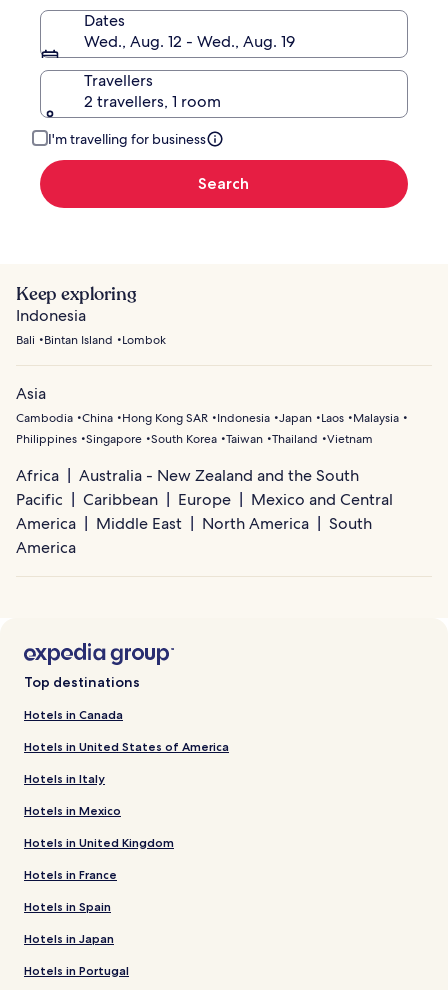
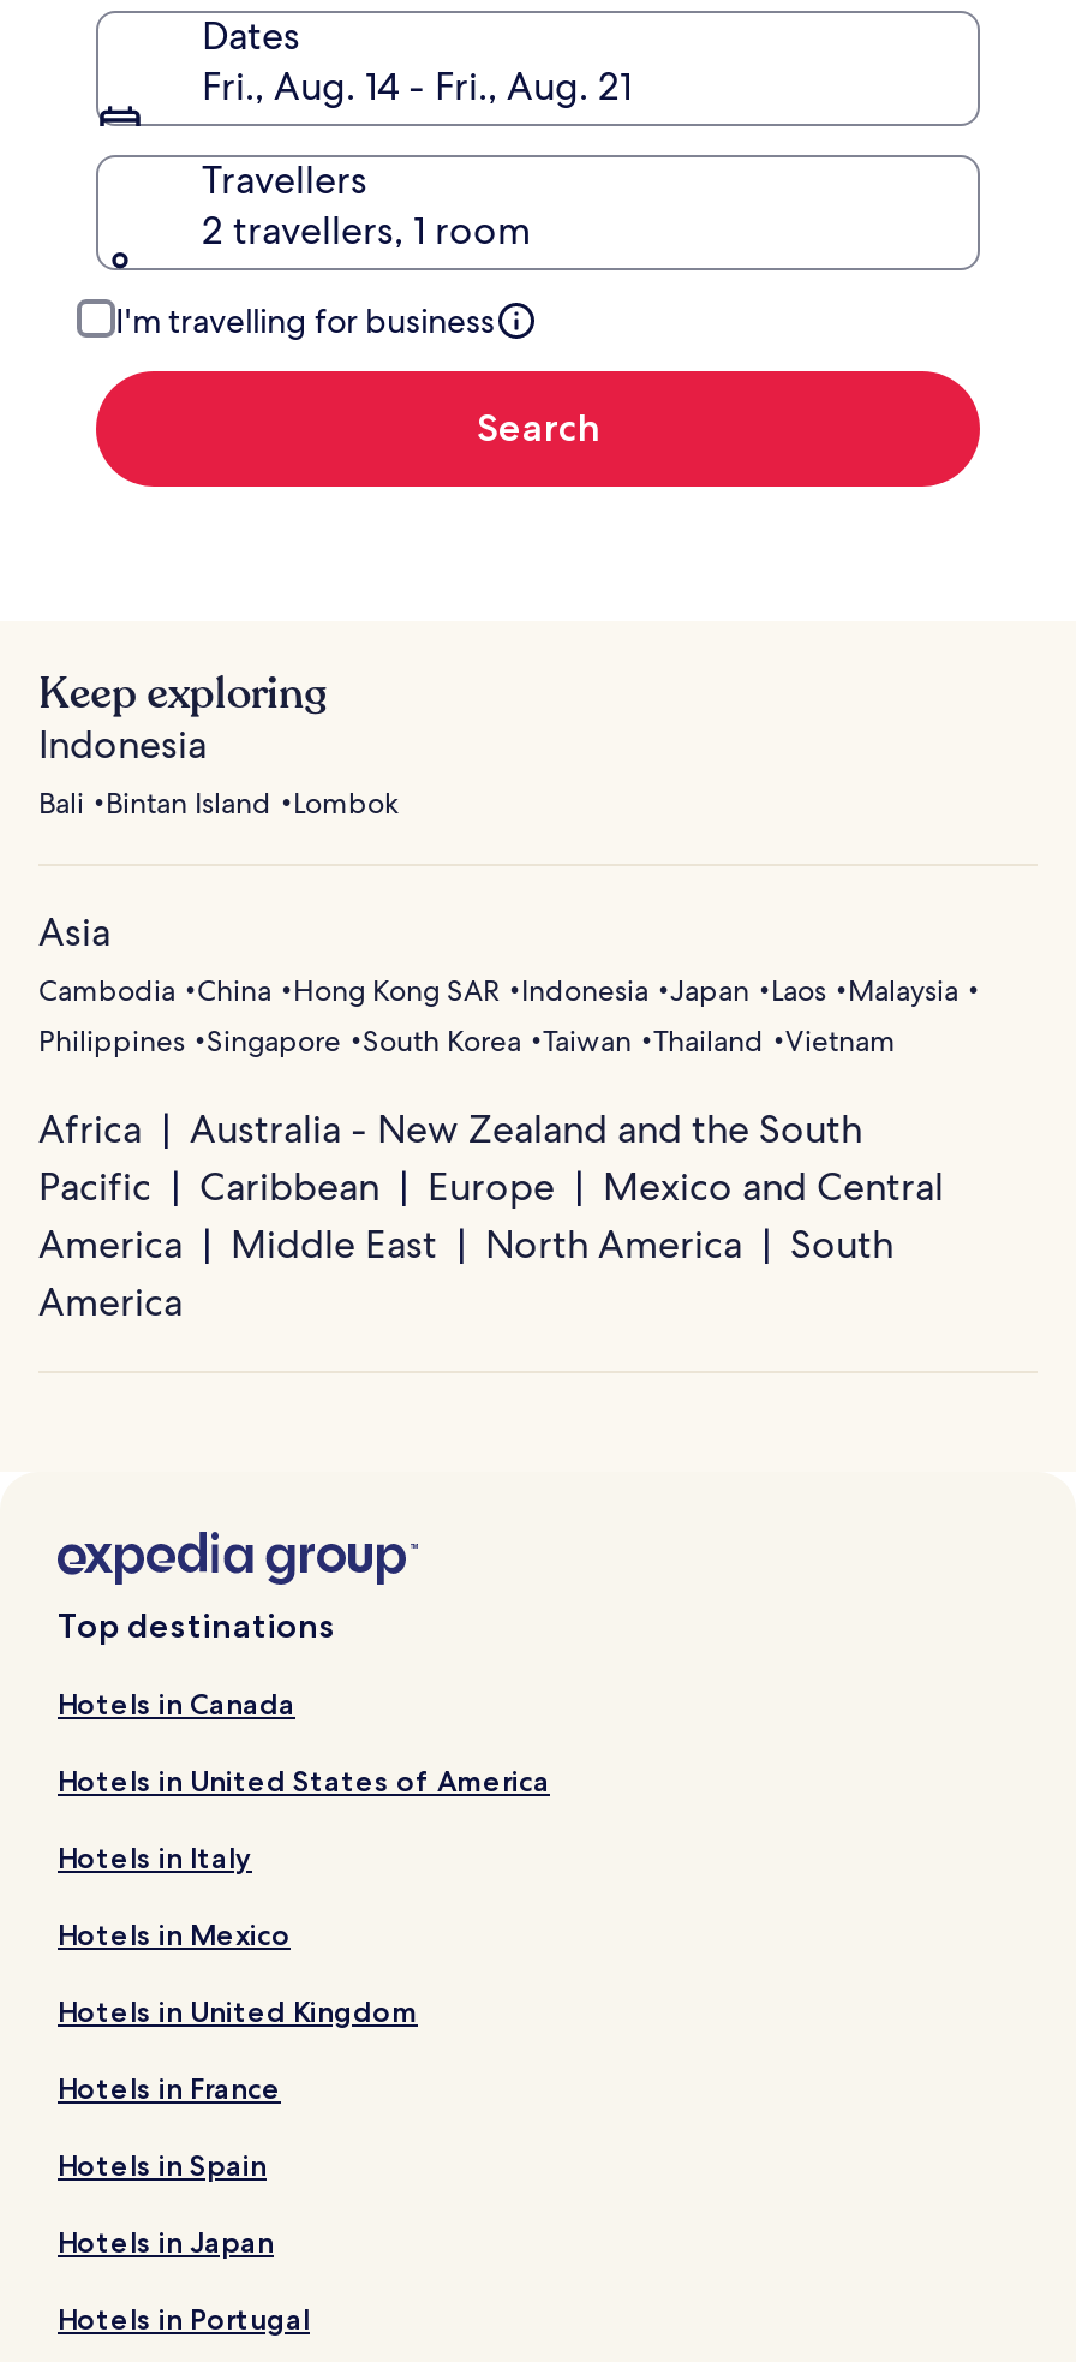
[84,31,295,52] Wed., Aug. 12 - Wed., Aug. 19 -> [202,62,632,112] Fri., Aug. 14 - Fri., Aug. 21

